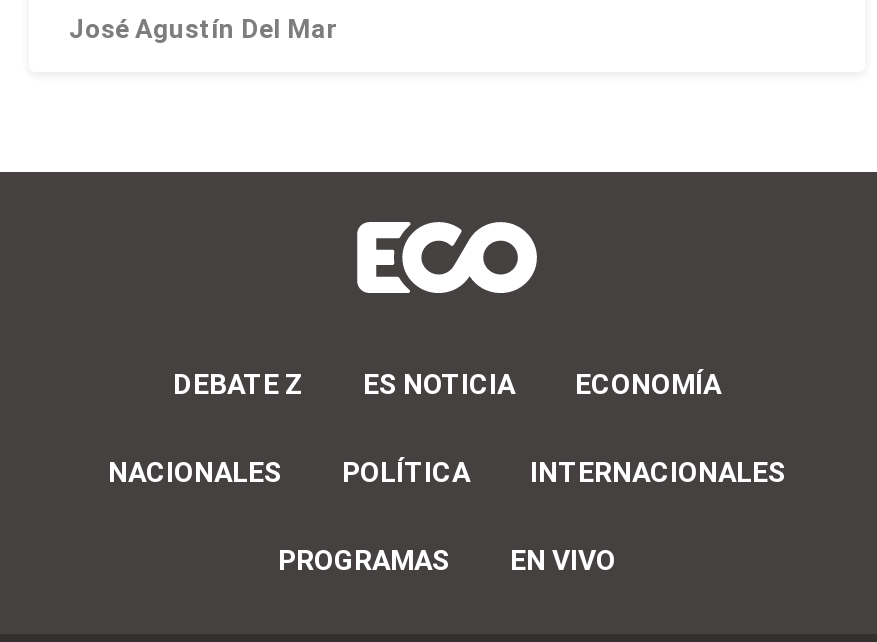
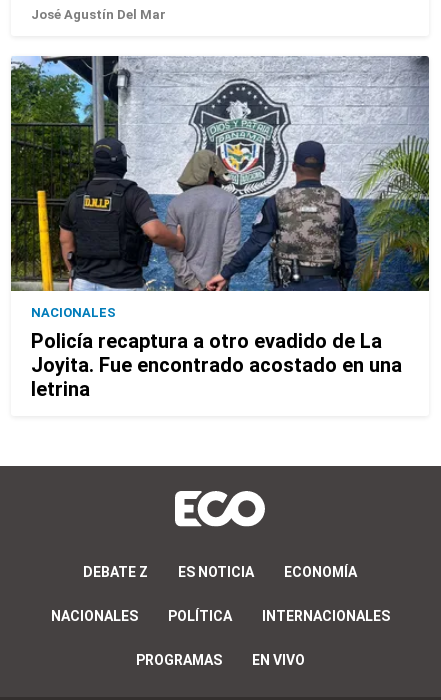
none -> [10,55,430,401] [image] | NACIONALES | Policía recaptura a otro evadido de La | Joyita. Fue encontrado acostado en una | letrina

